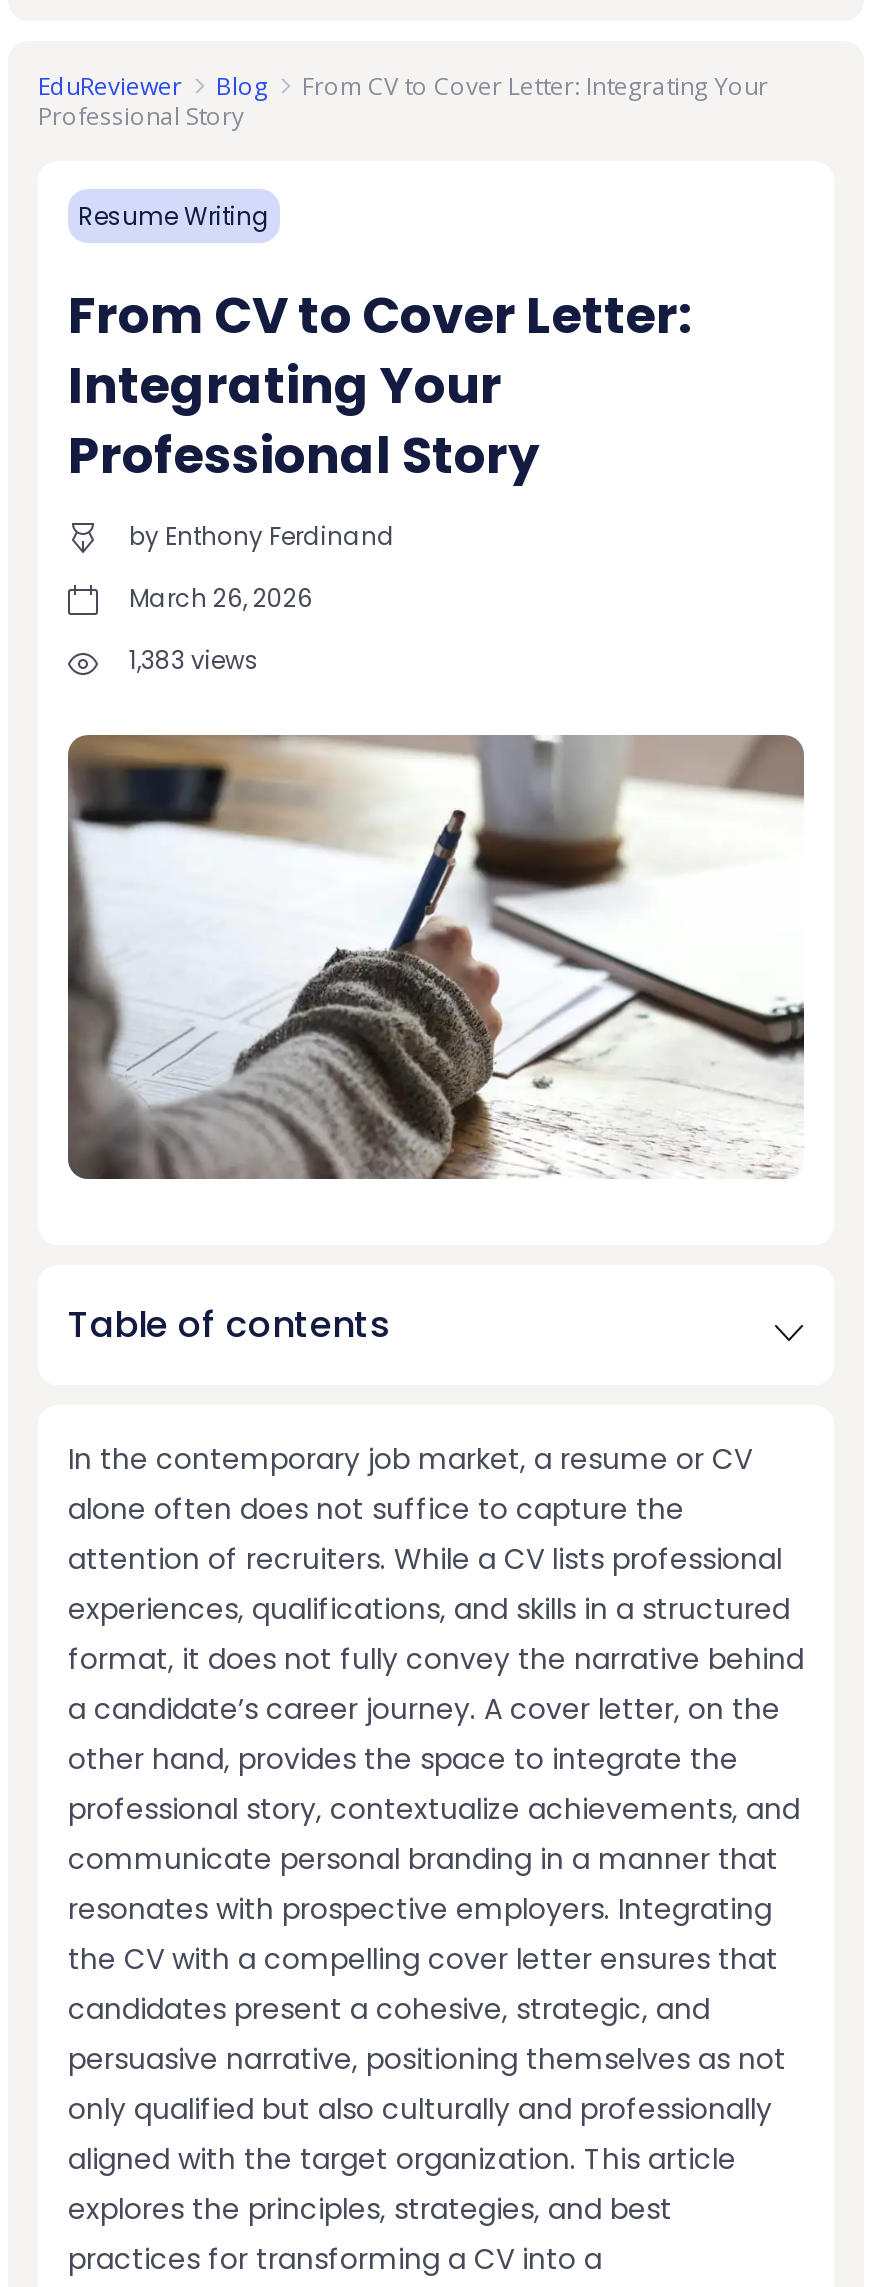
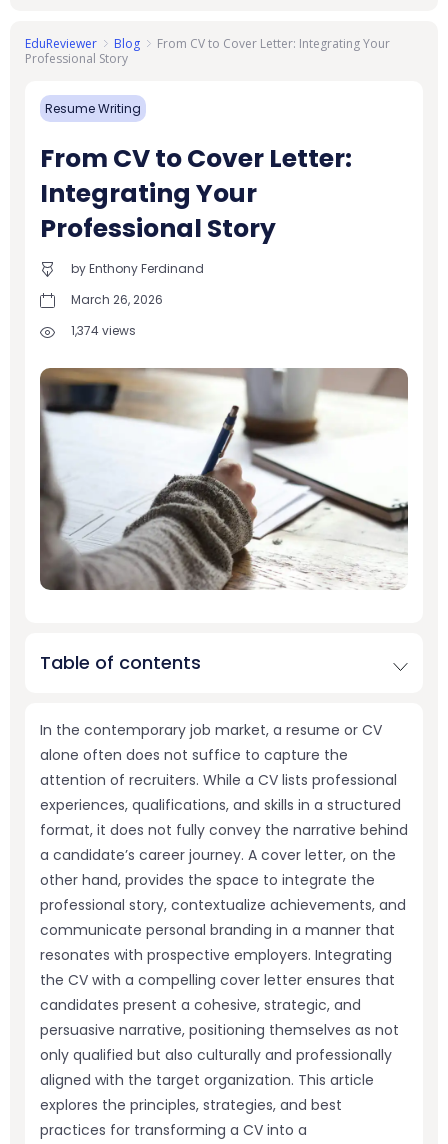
[129,644,259,678] 1,383 views -> [70,322,135,339] 1,374 views

